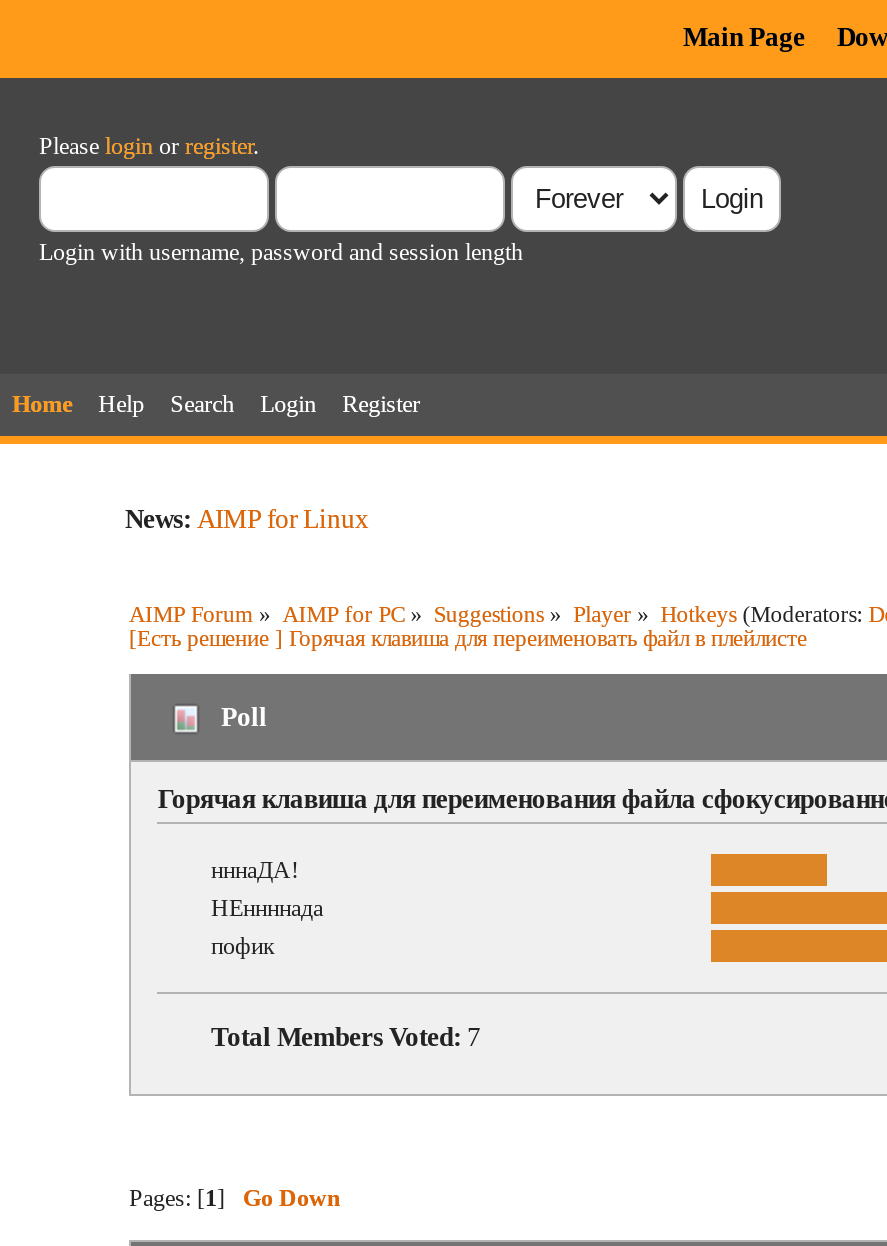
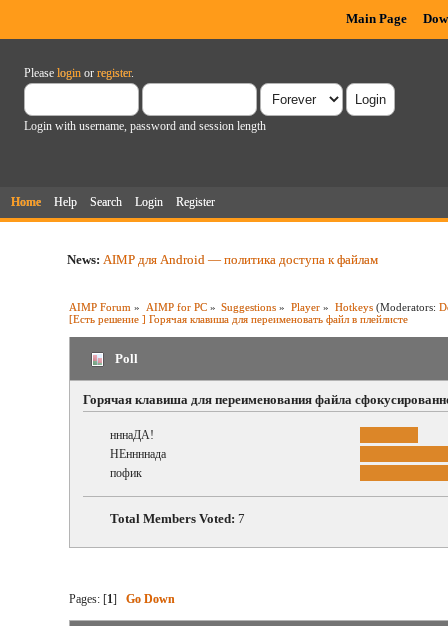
[125,504,369,534] News: AIMP for Linux -> [67,252,378,267] News: AIMP для Android — политика доступа к файлам

